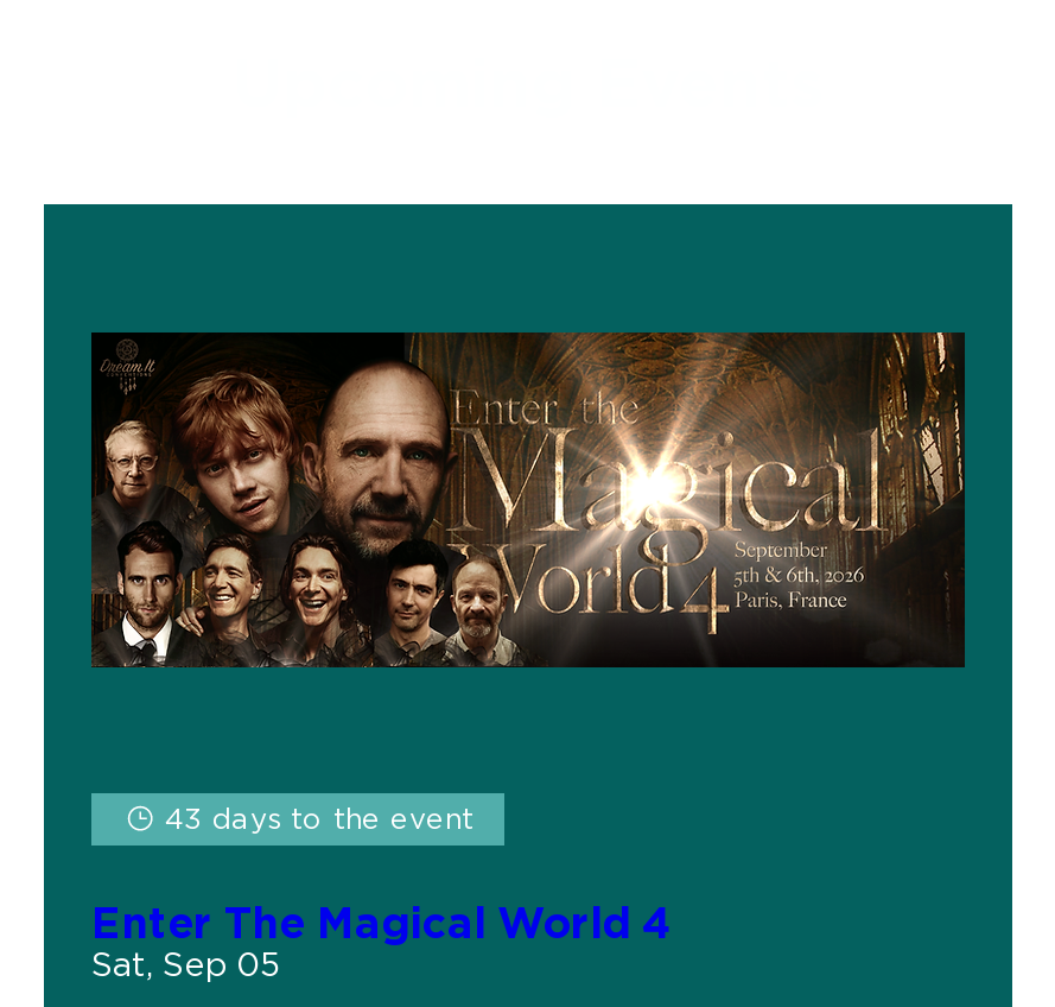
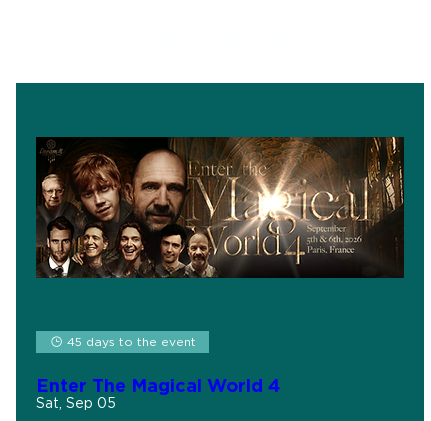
[165,805,474,833] 43 days to the event -> [67,336,196,348] 45 days to the event

